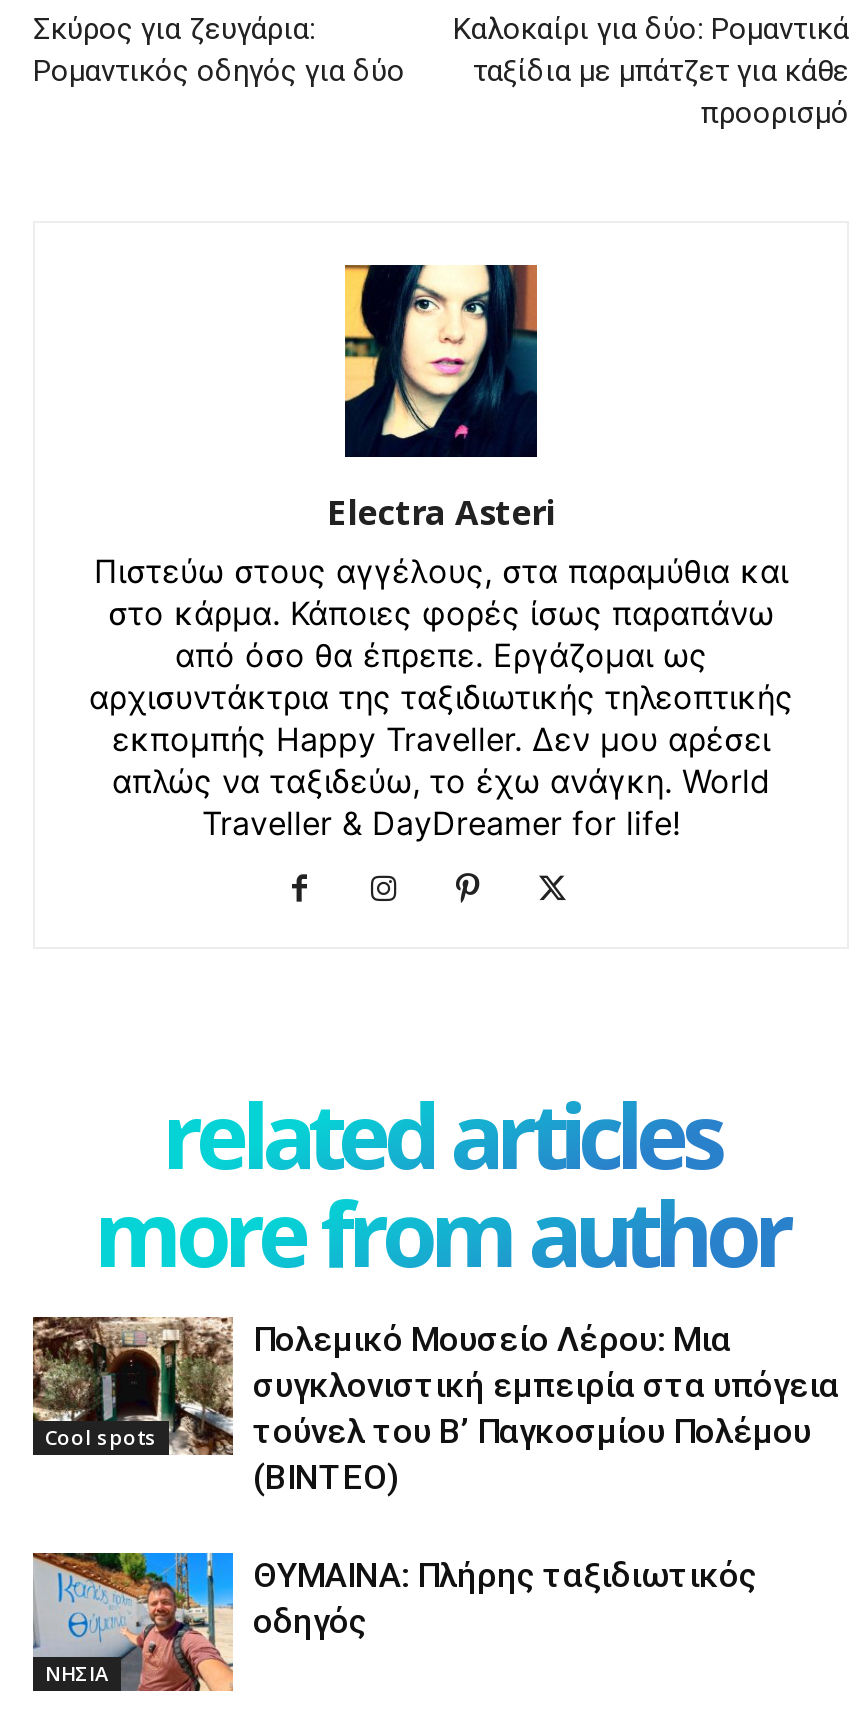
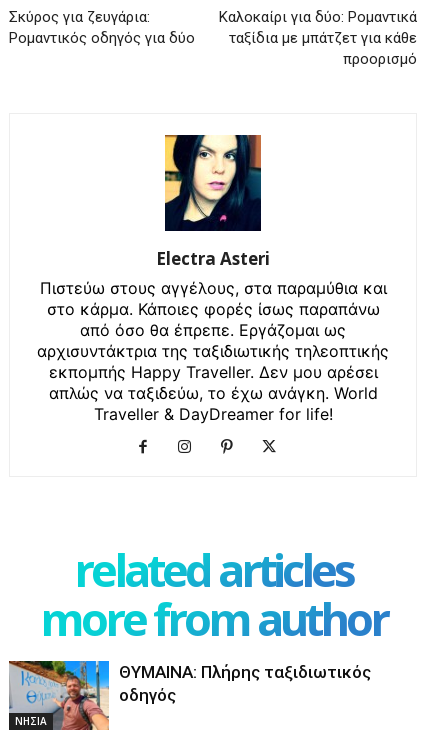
[33,1316,225,1456] [image] | Cool spots -> none
[253,1319,839,1497] Πολεμικό Μουσείο Λέρου: Μια | συγκλονιστική εμπειρία στα υπόγεια | τούνελ του Β’ Παγκοσμίου Πολέμου | (ΒΙΝΤΕΟ) -> none

